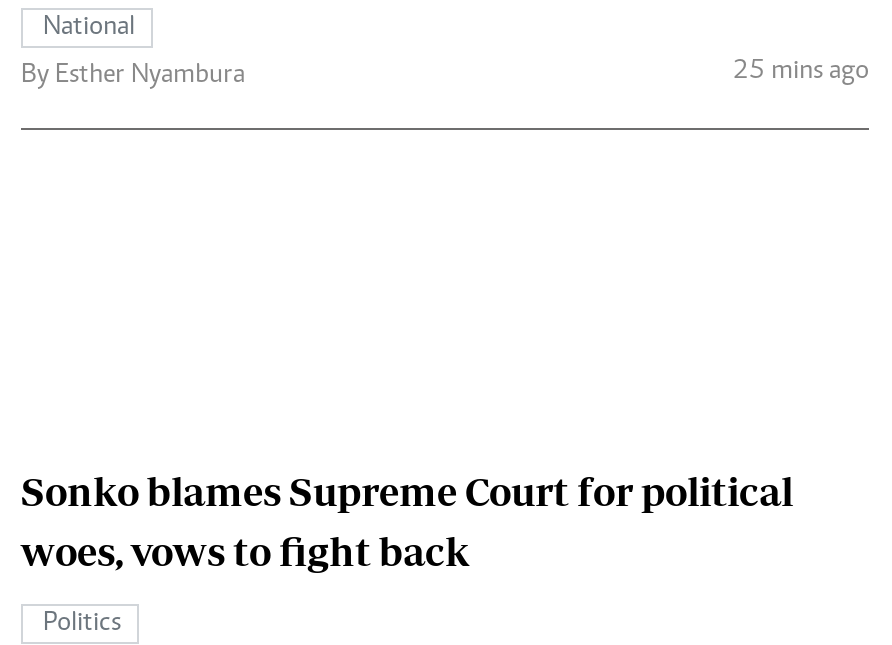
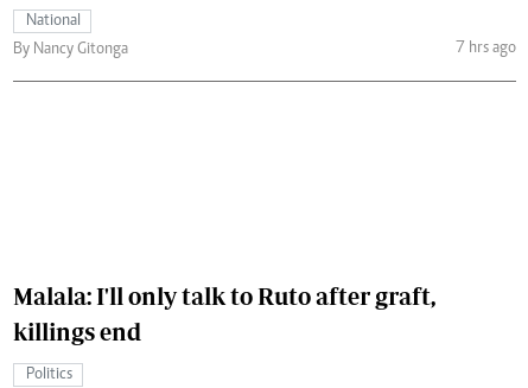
[21,58,869,89] By Esther Nyambura | 25 mins ago -> [13,40,516,58] By Nancy Gitonga | 7 hrs ago
[21,467,793,573] Sonko blames Supreme Court for political | woes, vows to fight back -> [13,282,435,345] Malala: I'll only talk to Ruto after graft, | killings end

